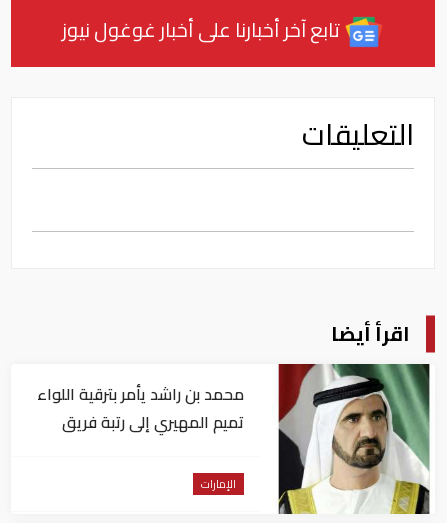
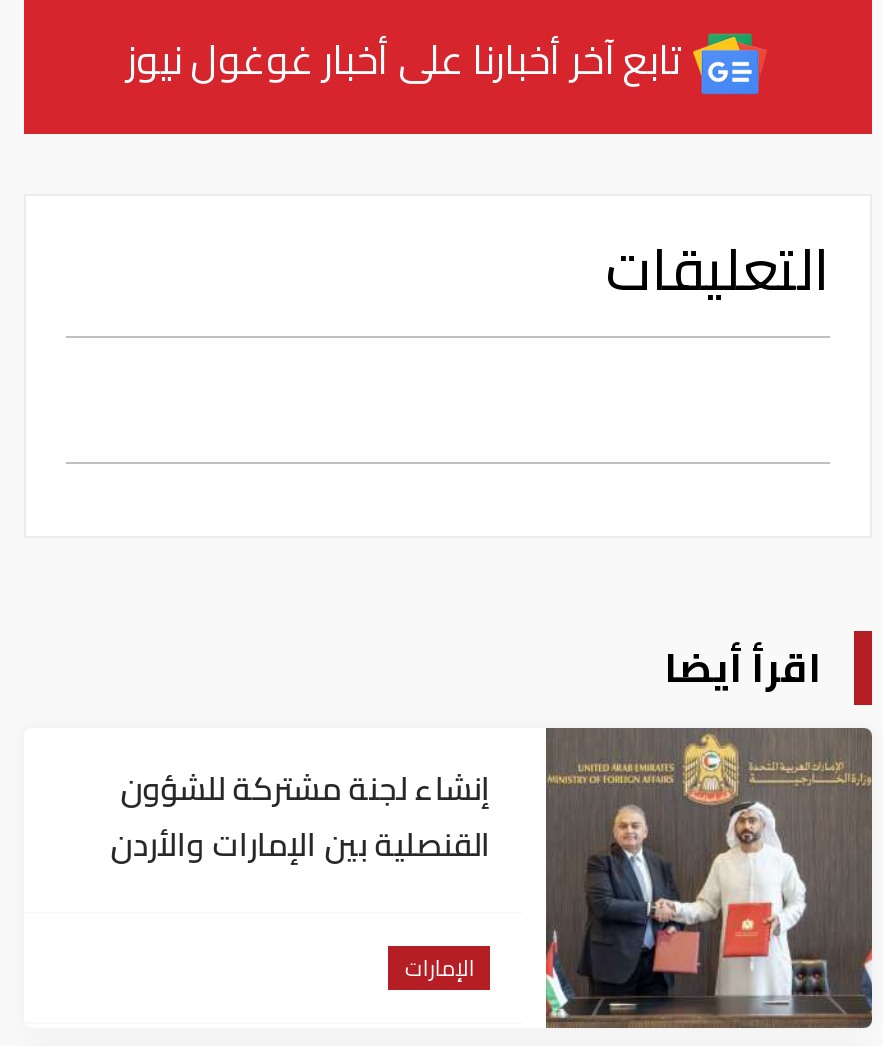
[37,363,435,515] [image] | محمد بن راشد يأمر بترقية اللواء | تميم المهيري إلى رتبة فريق -> [111,726,874,1030] [image] | إنشاء لجنة مشتركة للشؤون | القنصلية بين الإمارات والأردن

